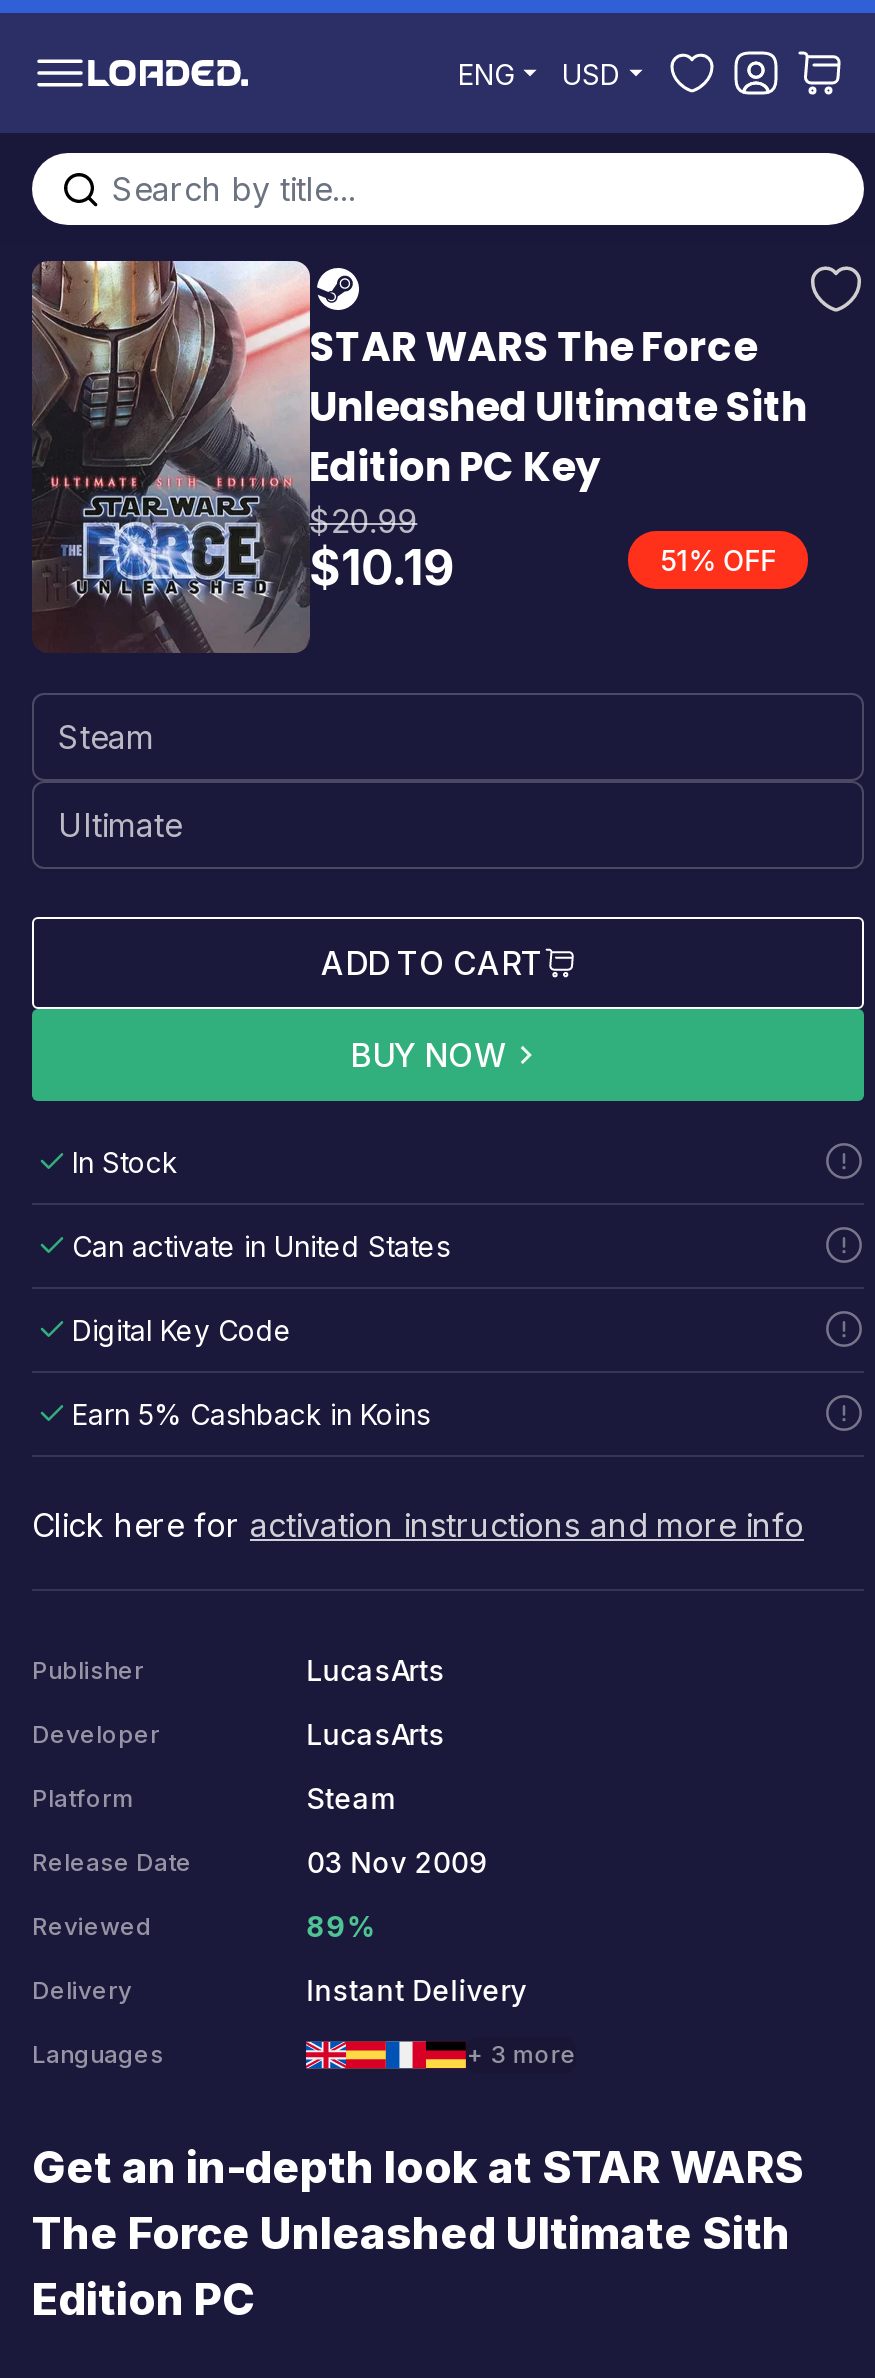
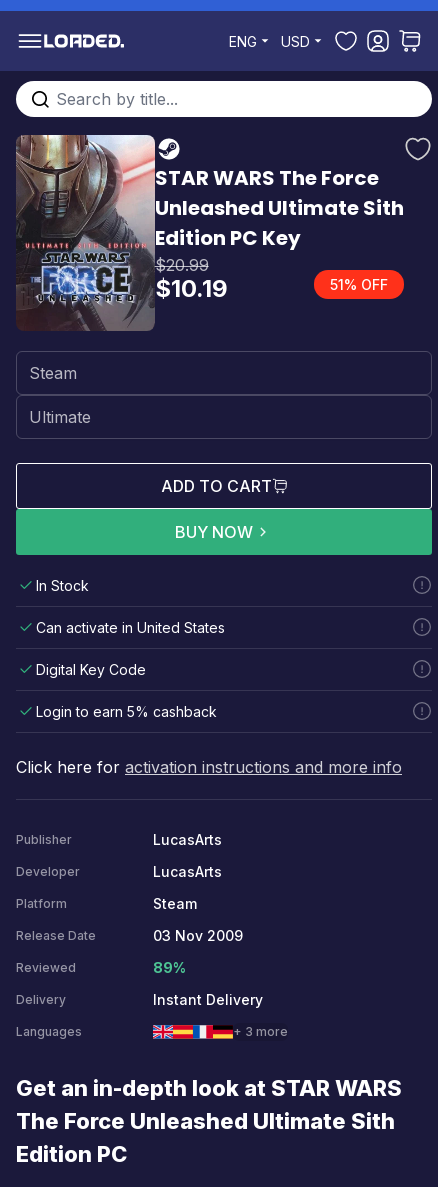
[72,1397,430,1431] Earn 5% Cashback in Koins -> [36,703,217,720] Login to earn 5% cashback

